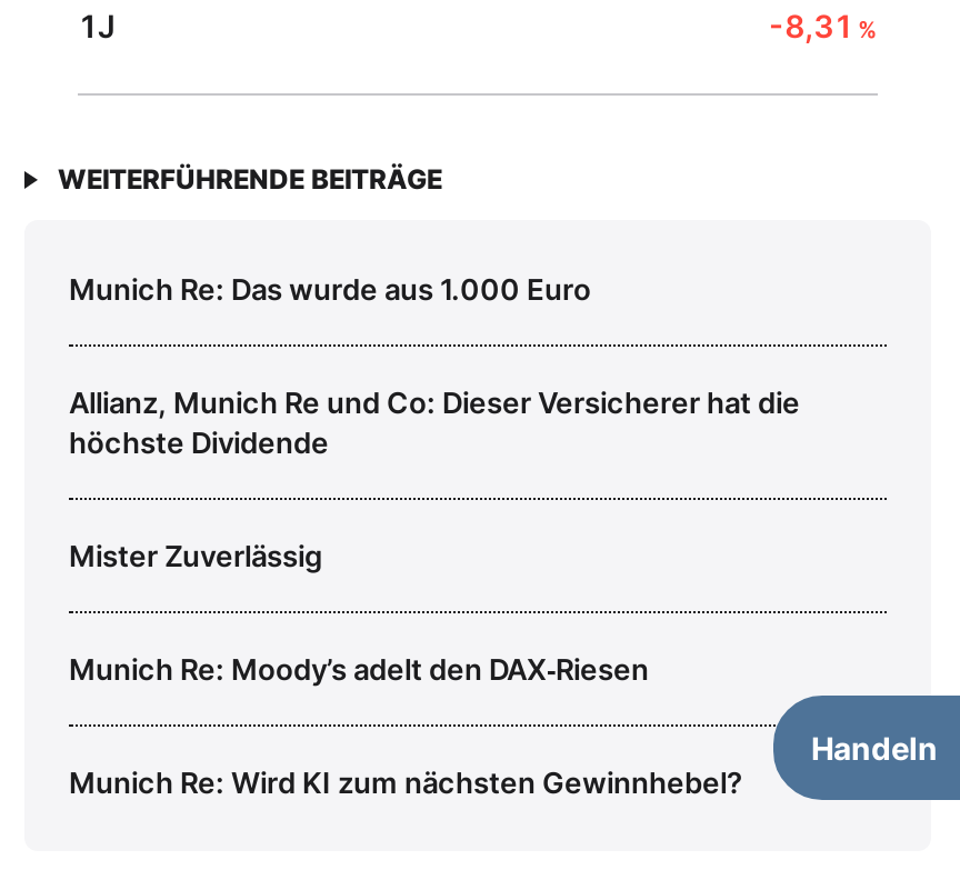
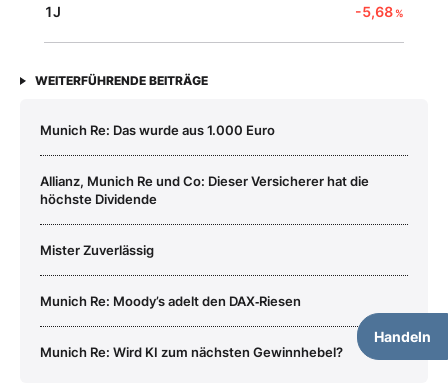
[769,7,878,44] -8,31% -> [355,3,404,20] -5,68%

